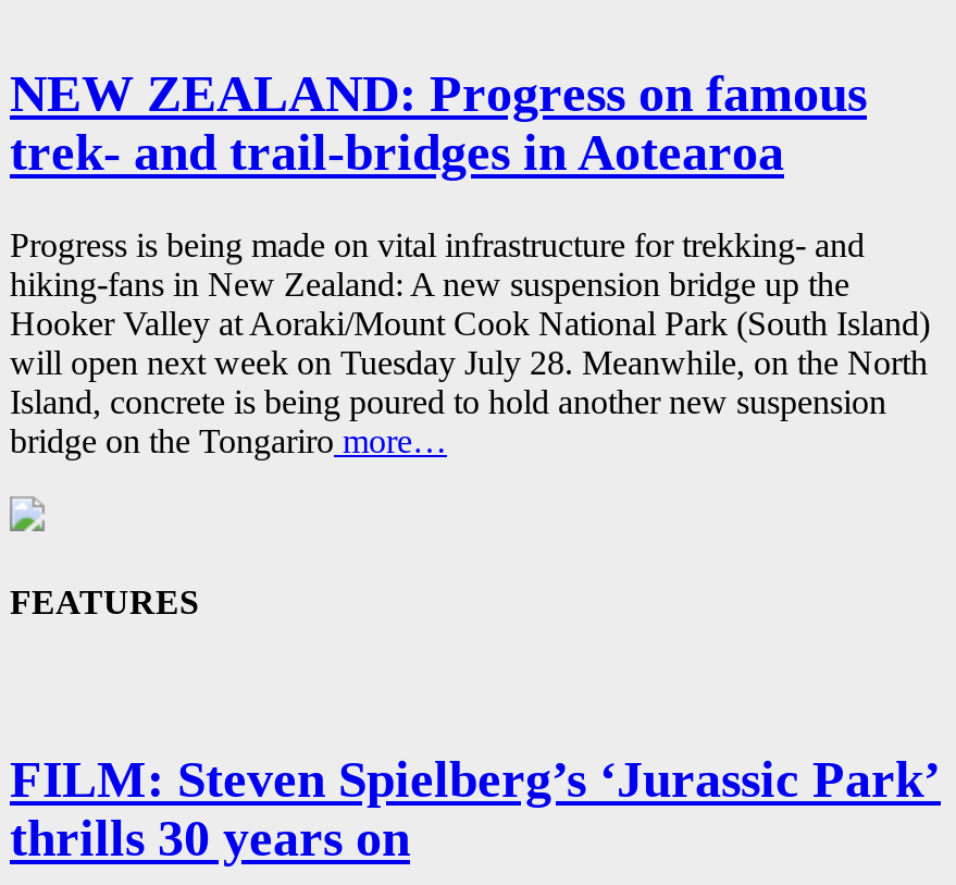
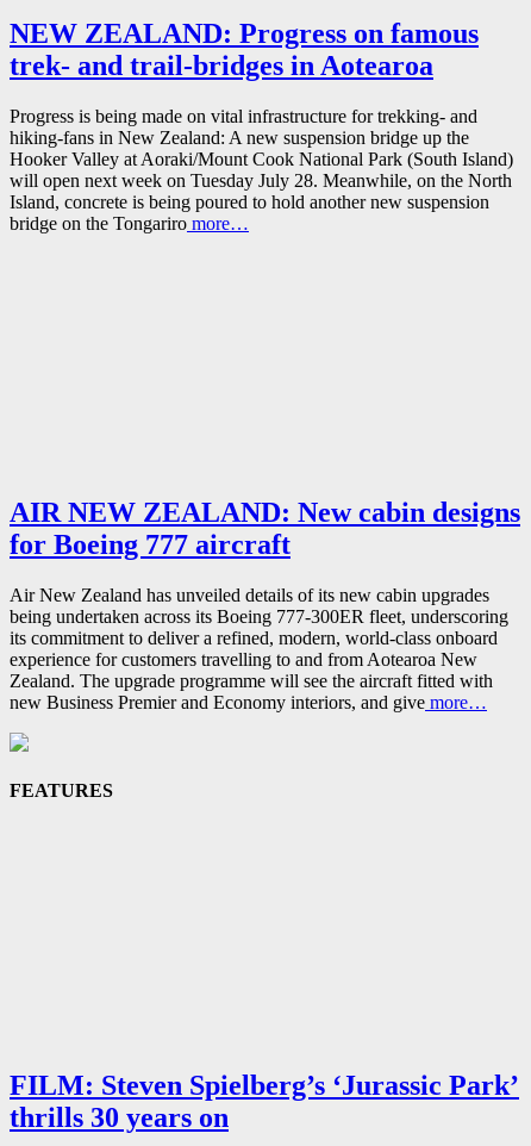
none -> [10,497,520,712] AIR NEW ZEALAND: New cabin designs | for Boeing 777 aircraft | Air New Zealand has unveiled details of its new cabin upgrades | being undertaken across its Boeing 777-300ER fleet, underscoring | its commitment to deliver a refined, modern, world-class onboard | experience for customers travelling to and from Aotearoa New | Zealand. The upgrade programme will see the aircraft fitted with | new Business Premier and Economy interiors, and give more…

